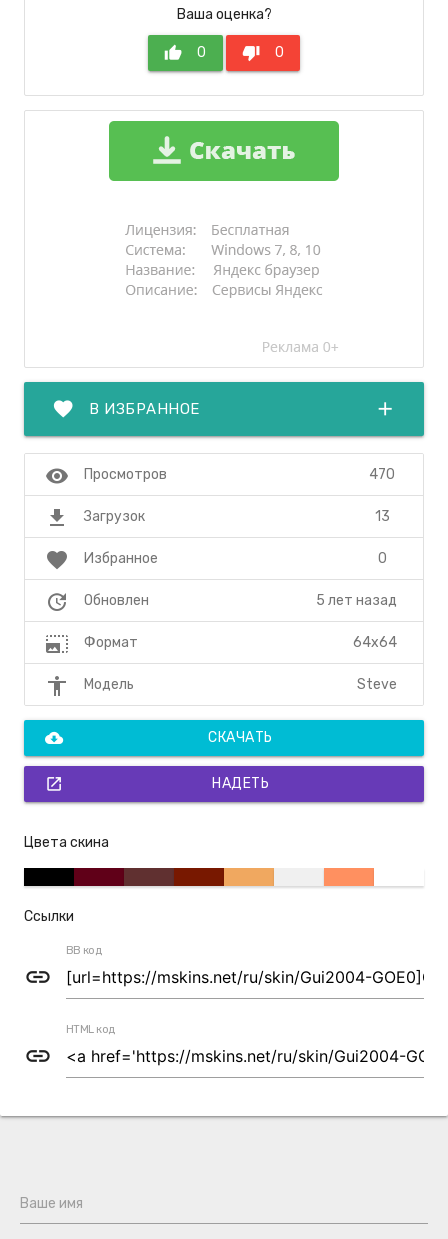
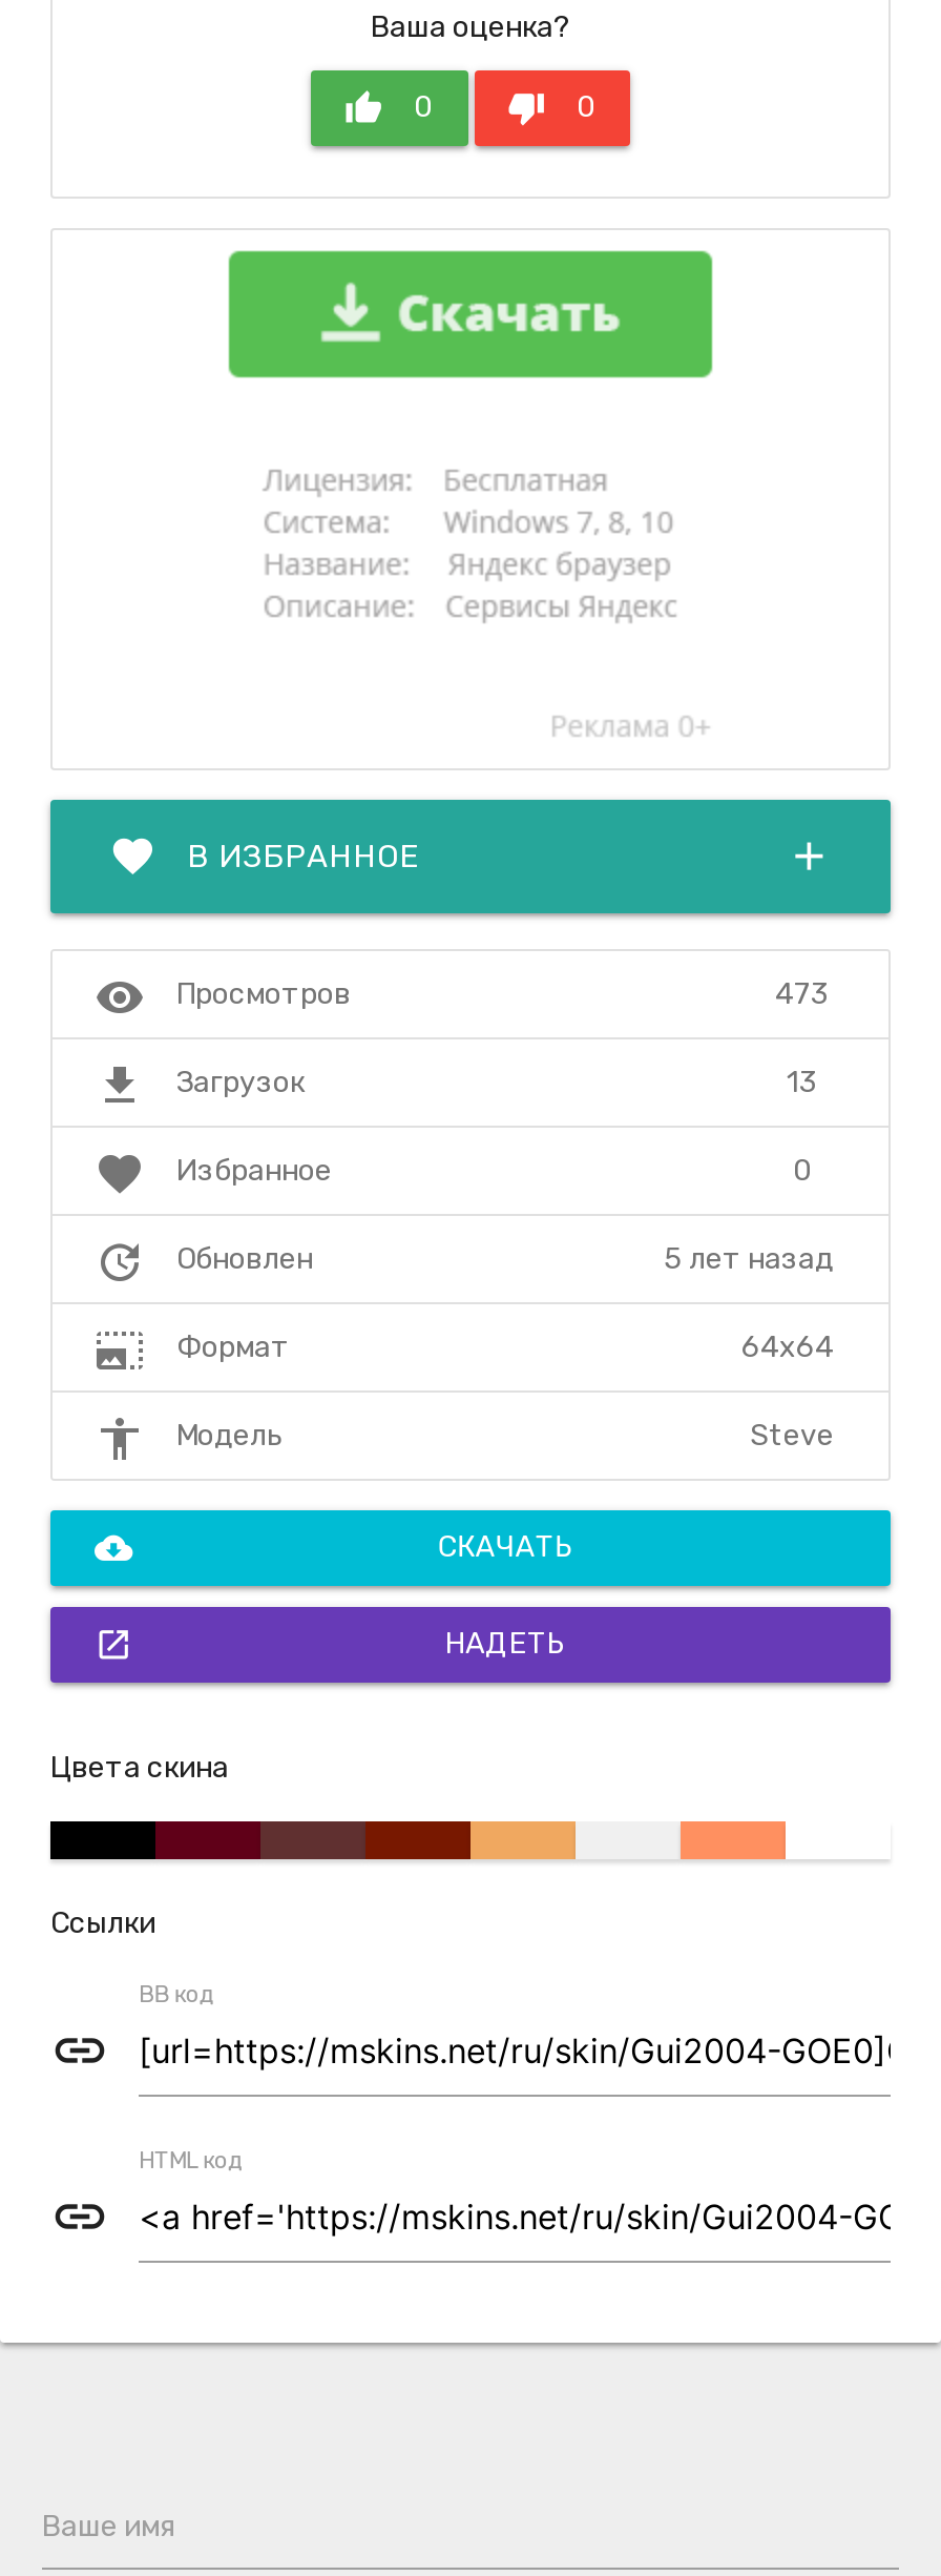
[369,465,395,482] 470 -> [775,975,830,1011] 473

